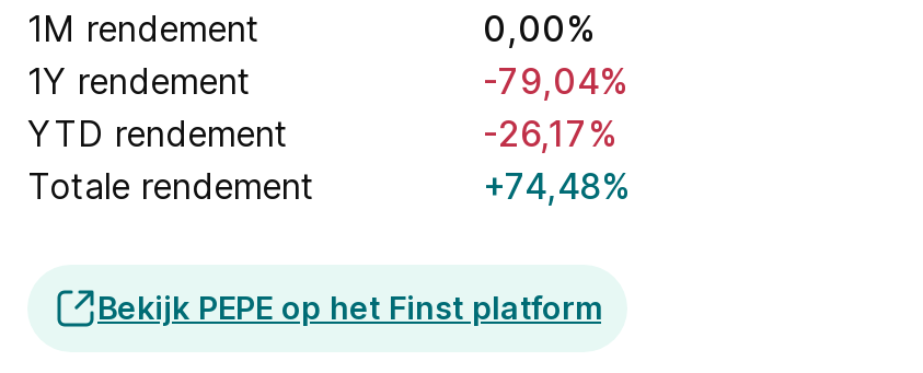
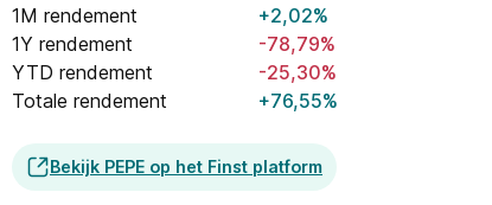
[483,7,595,50] 0,00% -> [258,4,328,27] +2,02%
[483,59,627,103] -79,04% -> [258,32,336,56] -78,79%
[483,112,616,155] -26,17% -> [258,60,337,84] -25,30%
[483,164,630,208] +74,48% -> [258,89,338,113] +76,55%

